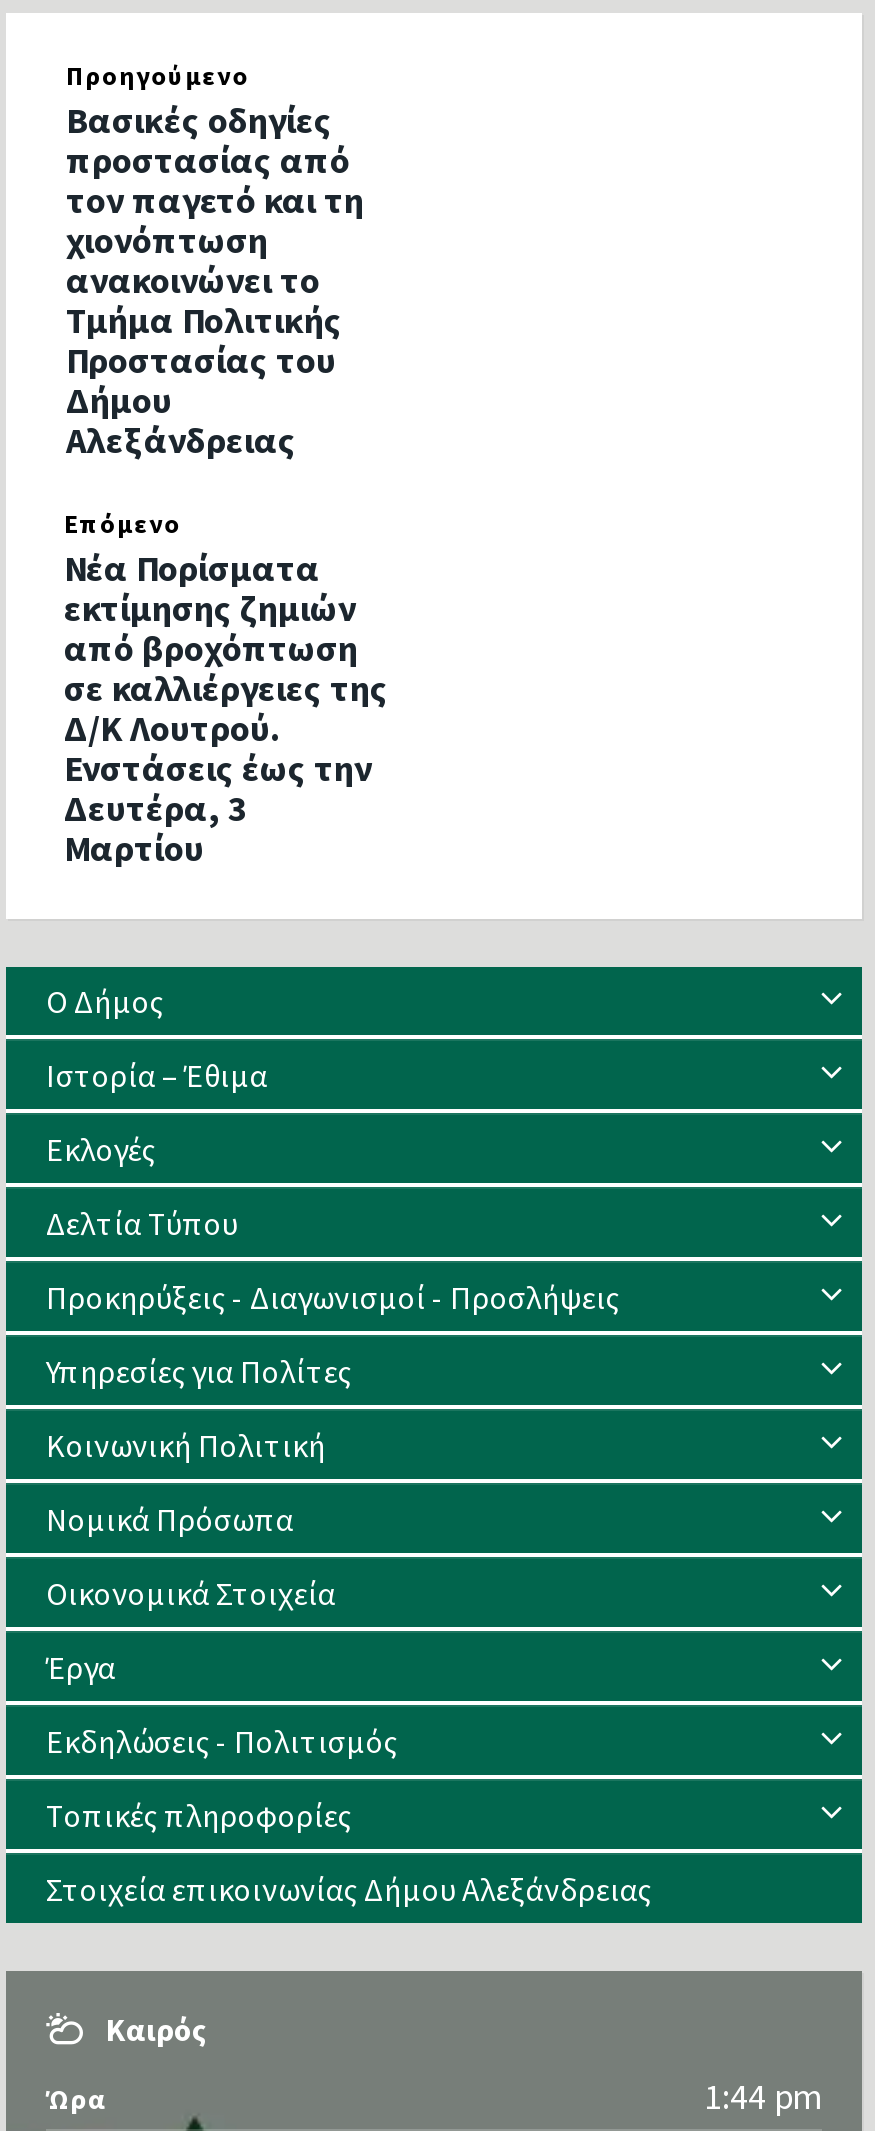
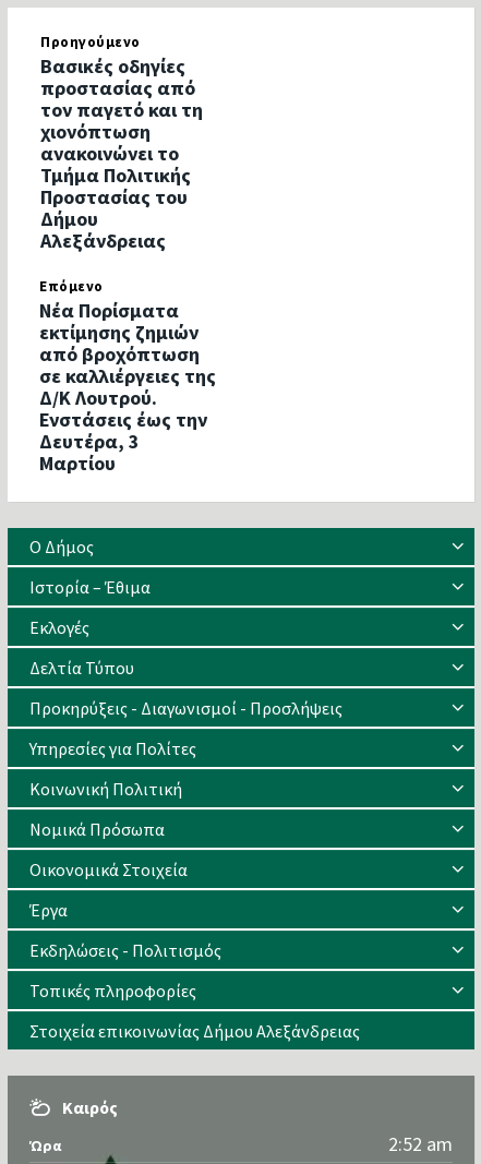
[704,2072,822,2118] 1:44 pm -> [388,1132,453,1157] 2:52 am

